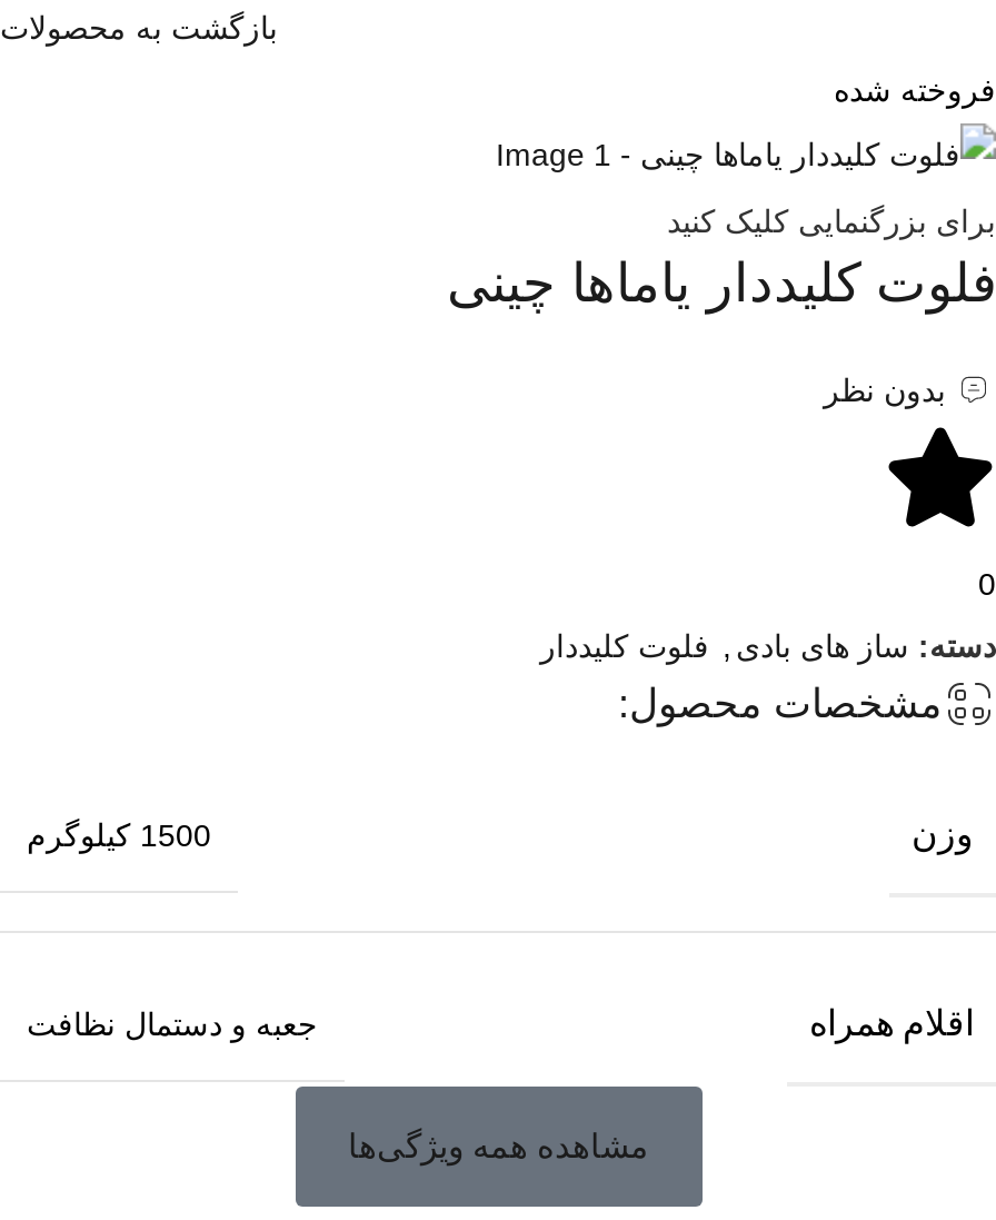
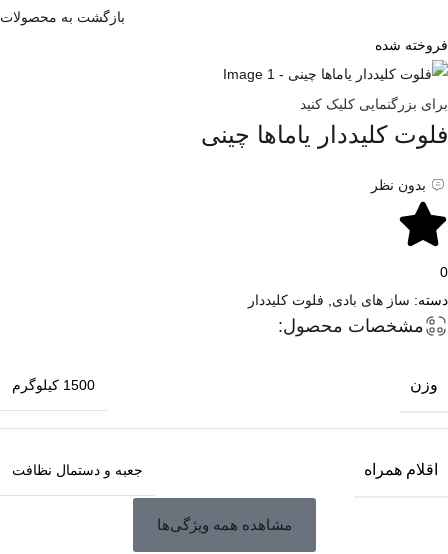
[540,627,996,663] دسته: ساز های بادی , فلوت کلیددار -> [248,292,448,308] دسته: ساز های بادی, فلوت کلیددار

